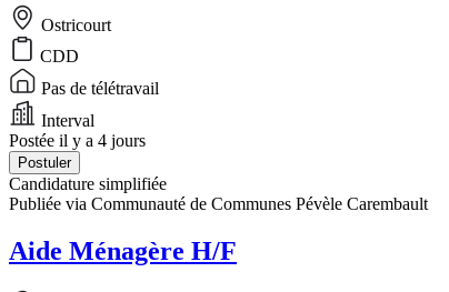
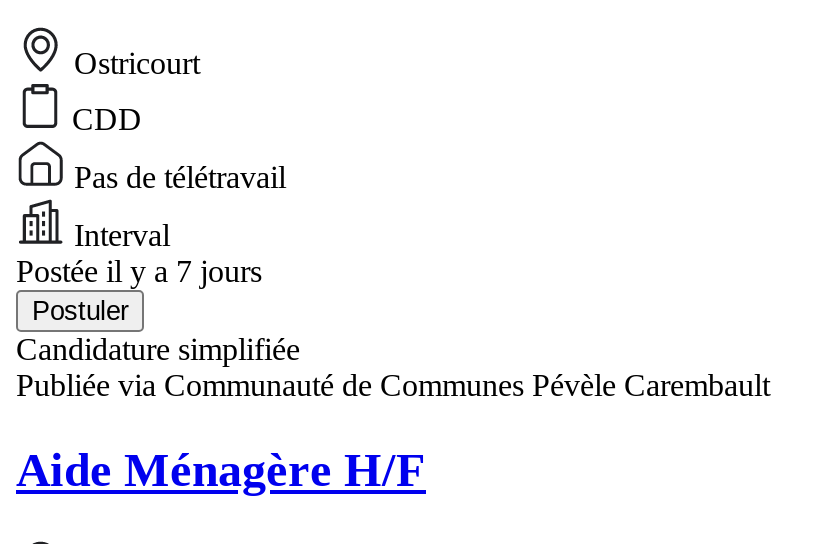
[9,131,146,150] Postée il y a 4 jours -> [16,254,262,288] Postée il y a 7 jours

